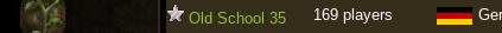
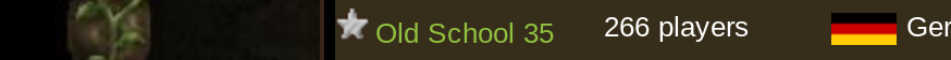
[188,6,392,27] Old School 35 169 players -> [375,11,750,49] Old School 35 266 players

